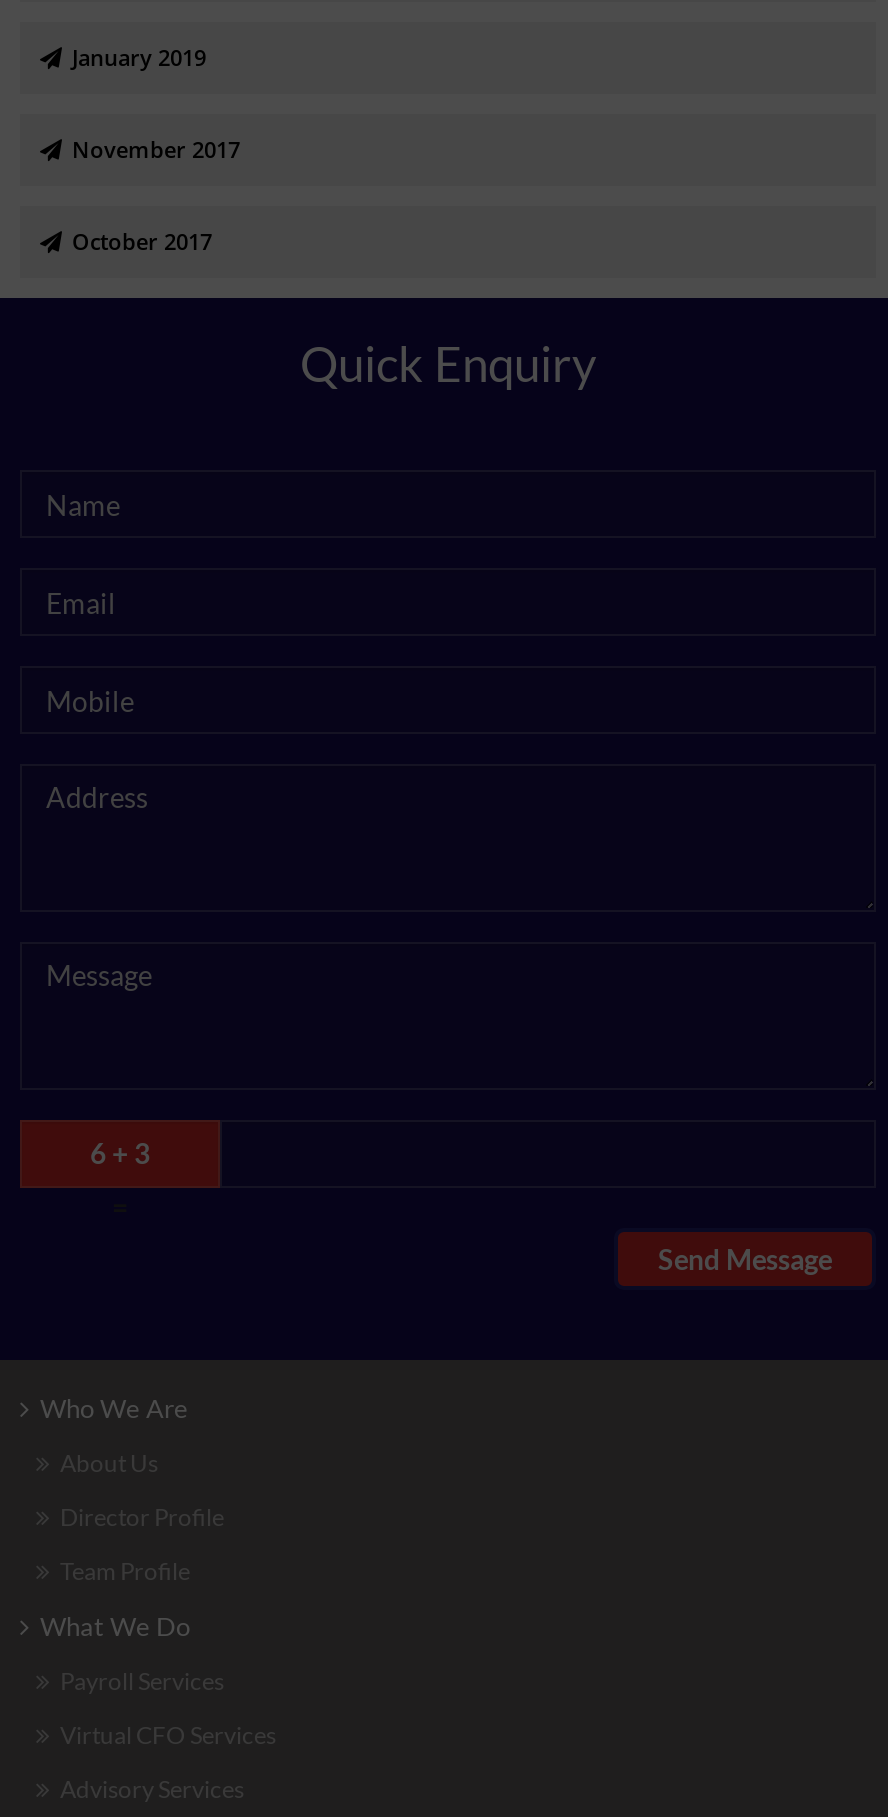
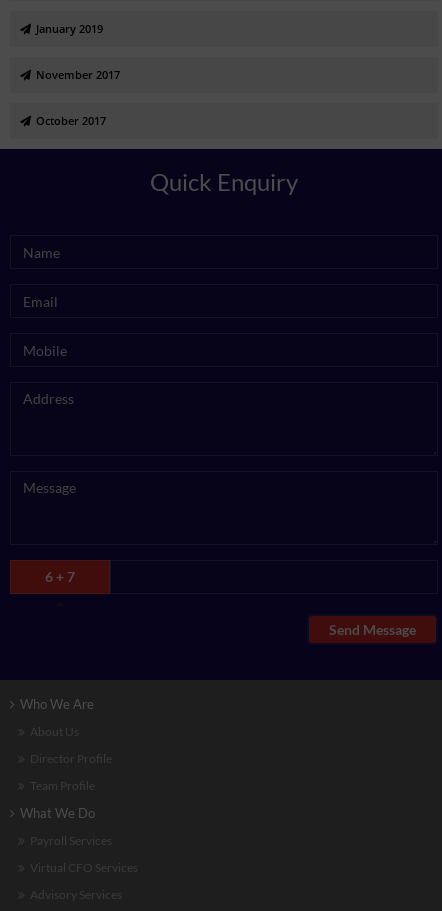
[90,1136,150,1170] 6 + 3 -> [45,568,75,585] 6 + 7

